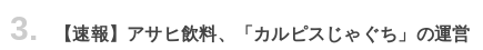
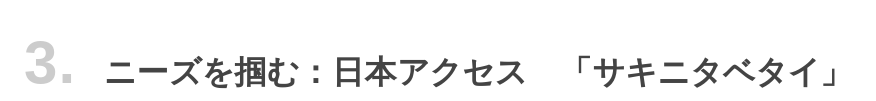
[54,25,470,44] 【速報】アサヒ飲料、「カルピスじゃぐち」の運営 -> [104,55,853,89] ニーズを掴む：日本アクセス 「サキニタベタイ」

